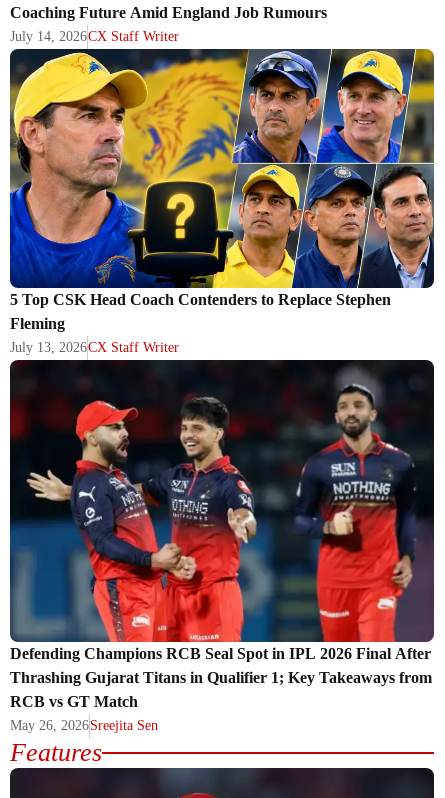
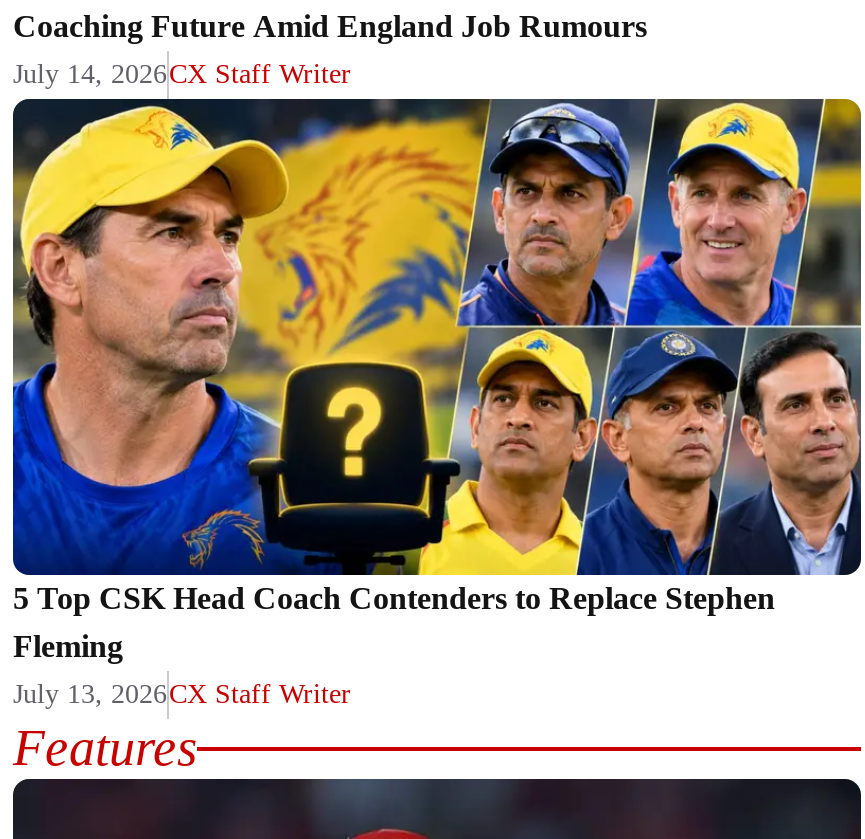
[9,359,435,733] [image] | Defending Champions RCB Seal Spot in IPL 2026 Final After | Thrashing Gujarat Titans in Qualifier 1; Key Takeaways from | RCB vs GT Match | May 26, 2026Sreejita Sen -> none

